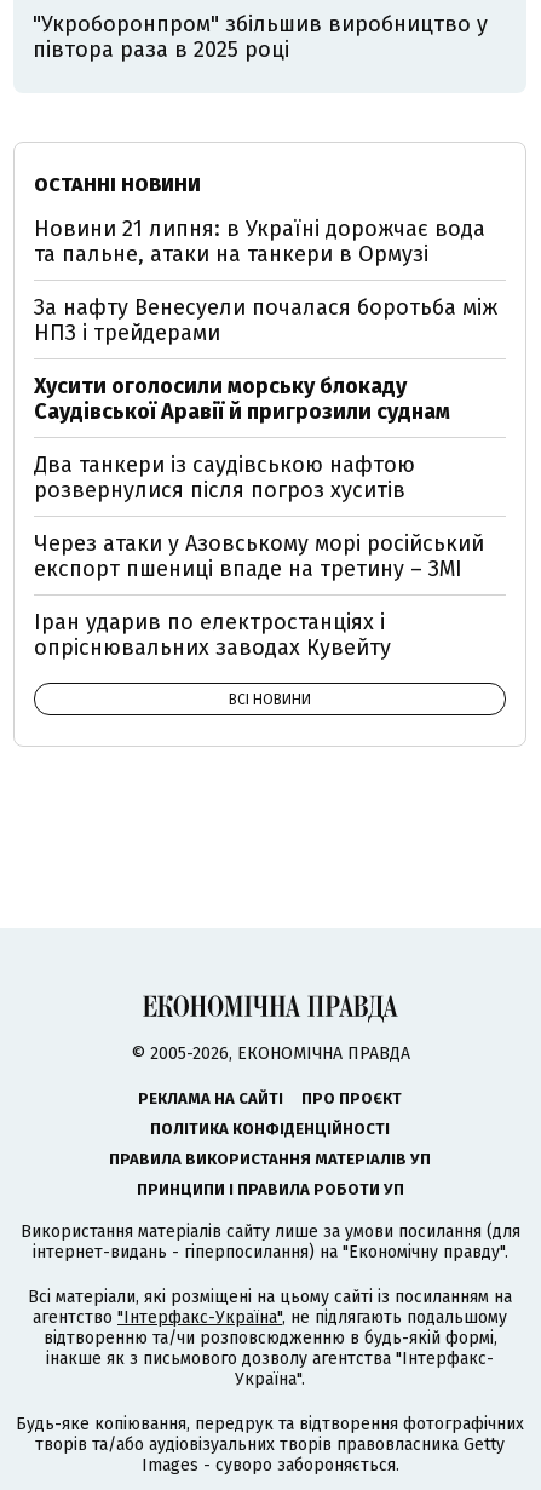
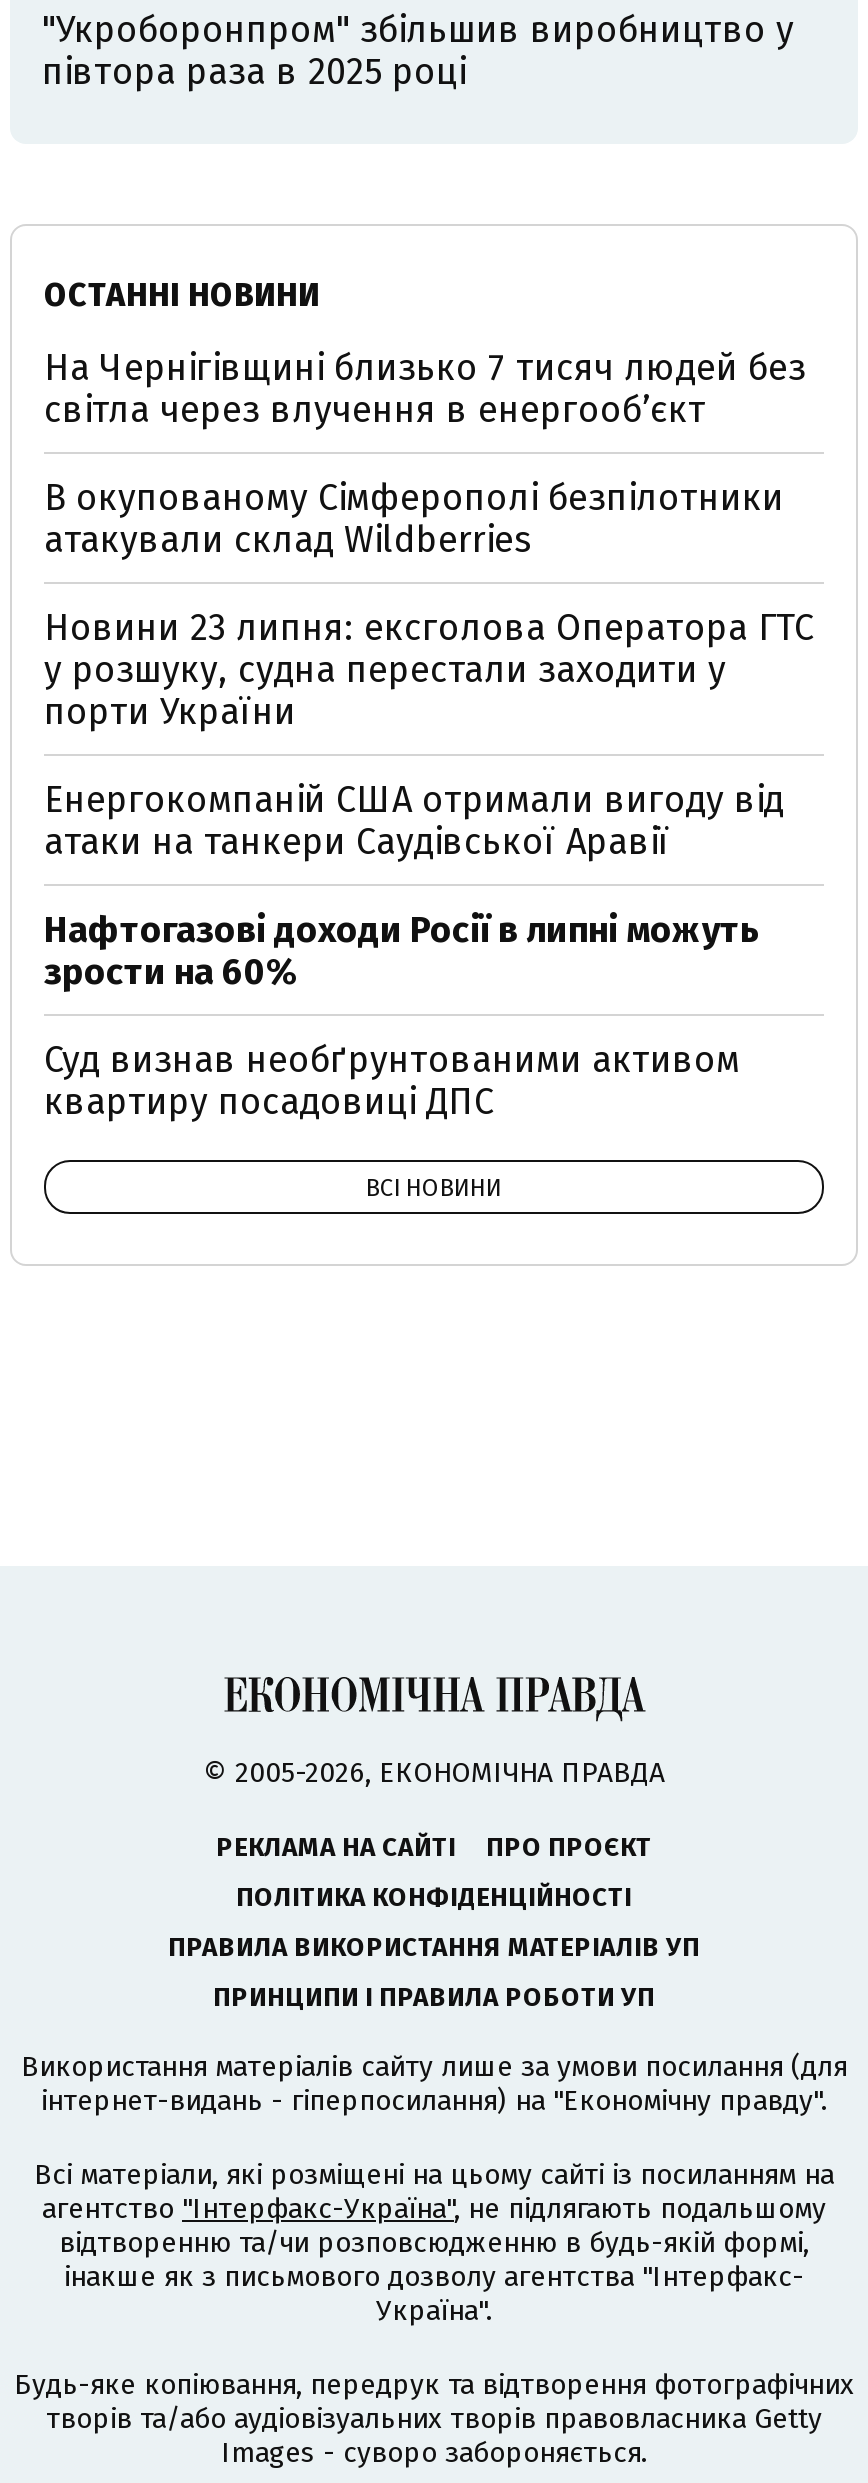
[34,216,485,268] Новини 21 липня: в Україні дорожчає вода | та пальне, атаки на танкери в Ормузі -> [44,346,806,432] На Чернігівщині близько 7 тисяч людей без | світла через влучення в енергообʼєкт
[34,294,497,346] За нафту Венесуели почалася боротьба між | НПЗ і трейдерами -> [44,476,784,562] В окупованому Сімферополі безпілотники | атакували склад Wildberries
[34,373,450,425] Хусити оголосили морську блокаду | Саудівської Аравії й пригрозили суднам -> [44,606,814,734] Новини 23 липня: ексголова Оператора ГТС | у розшуку, судна перестали заходити у | порти України
[34,452,415,504] Два танкери із саудівською нафтою | розвернулися після погроз хуситів -> [44,778,784,864] Енергокомпаній США отримали вигоду від | атаки на танкери Саудівської Аравії
[34,530,484,582] Через атаки у Азовському морі російський | експорт пшениці впаде на третину – ЗМІ -> [44,908,760,994] Нафтогазові доходи Росії в липні можуть | зрости на 60%
[34,609,391,661] Іран ударив по електростанціях і | опріснювальних заводах Кувейту -> [44,1038,740,1124] Суд визнав необґрунтованими активом | квартиру посадовиці ДПС

